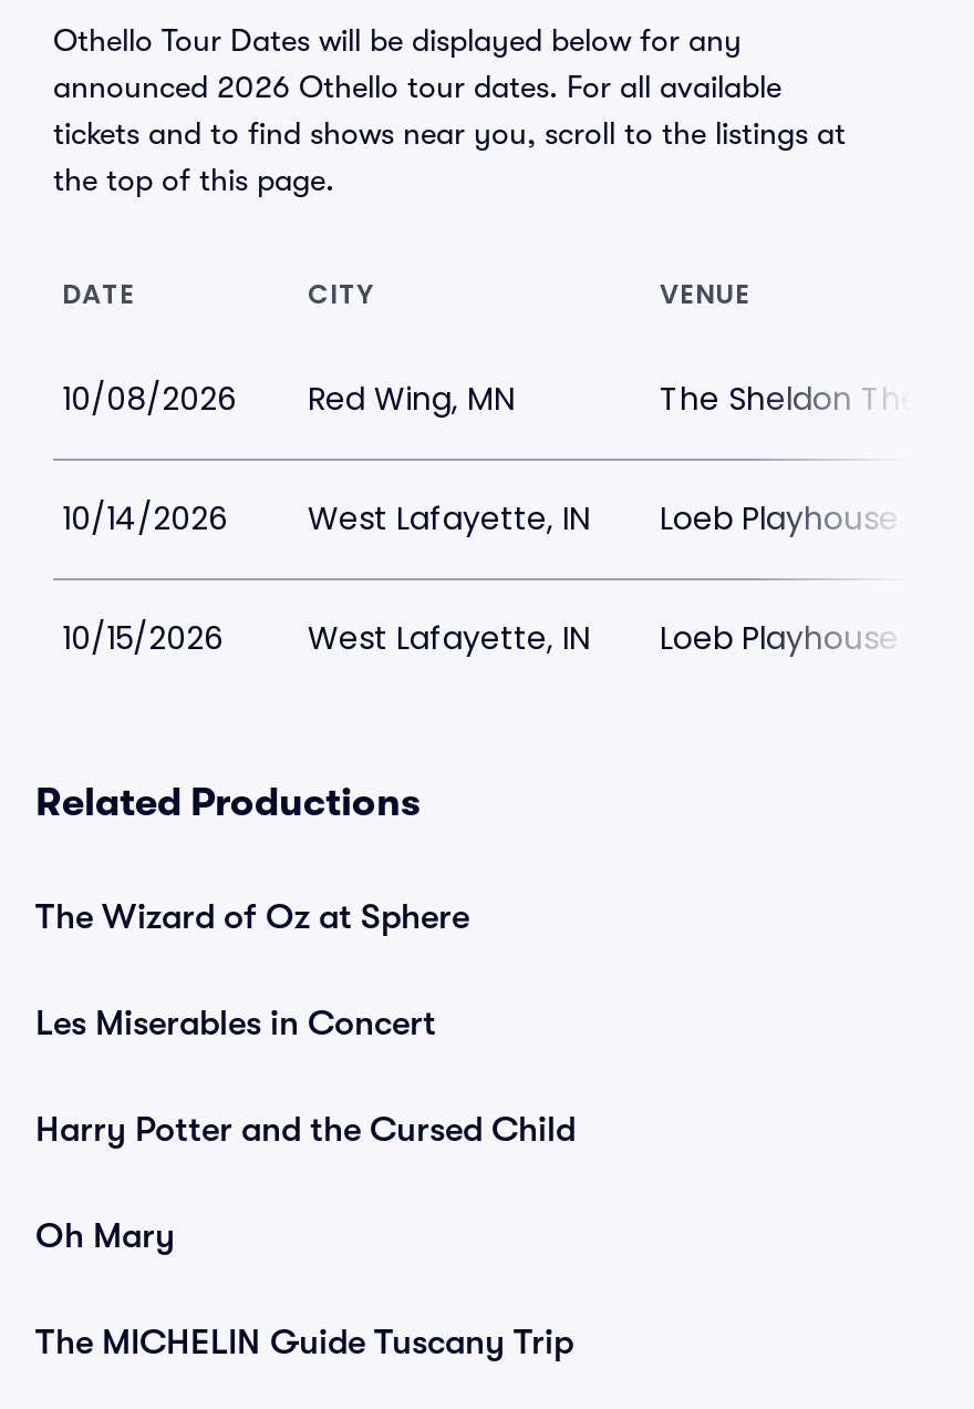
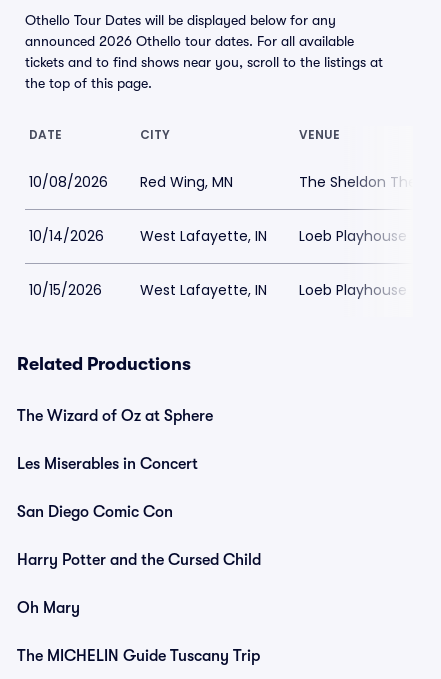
none -> [17,503,173,521] San Diego Comic Con

